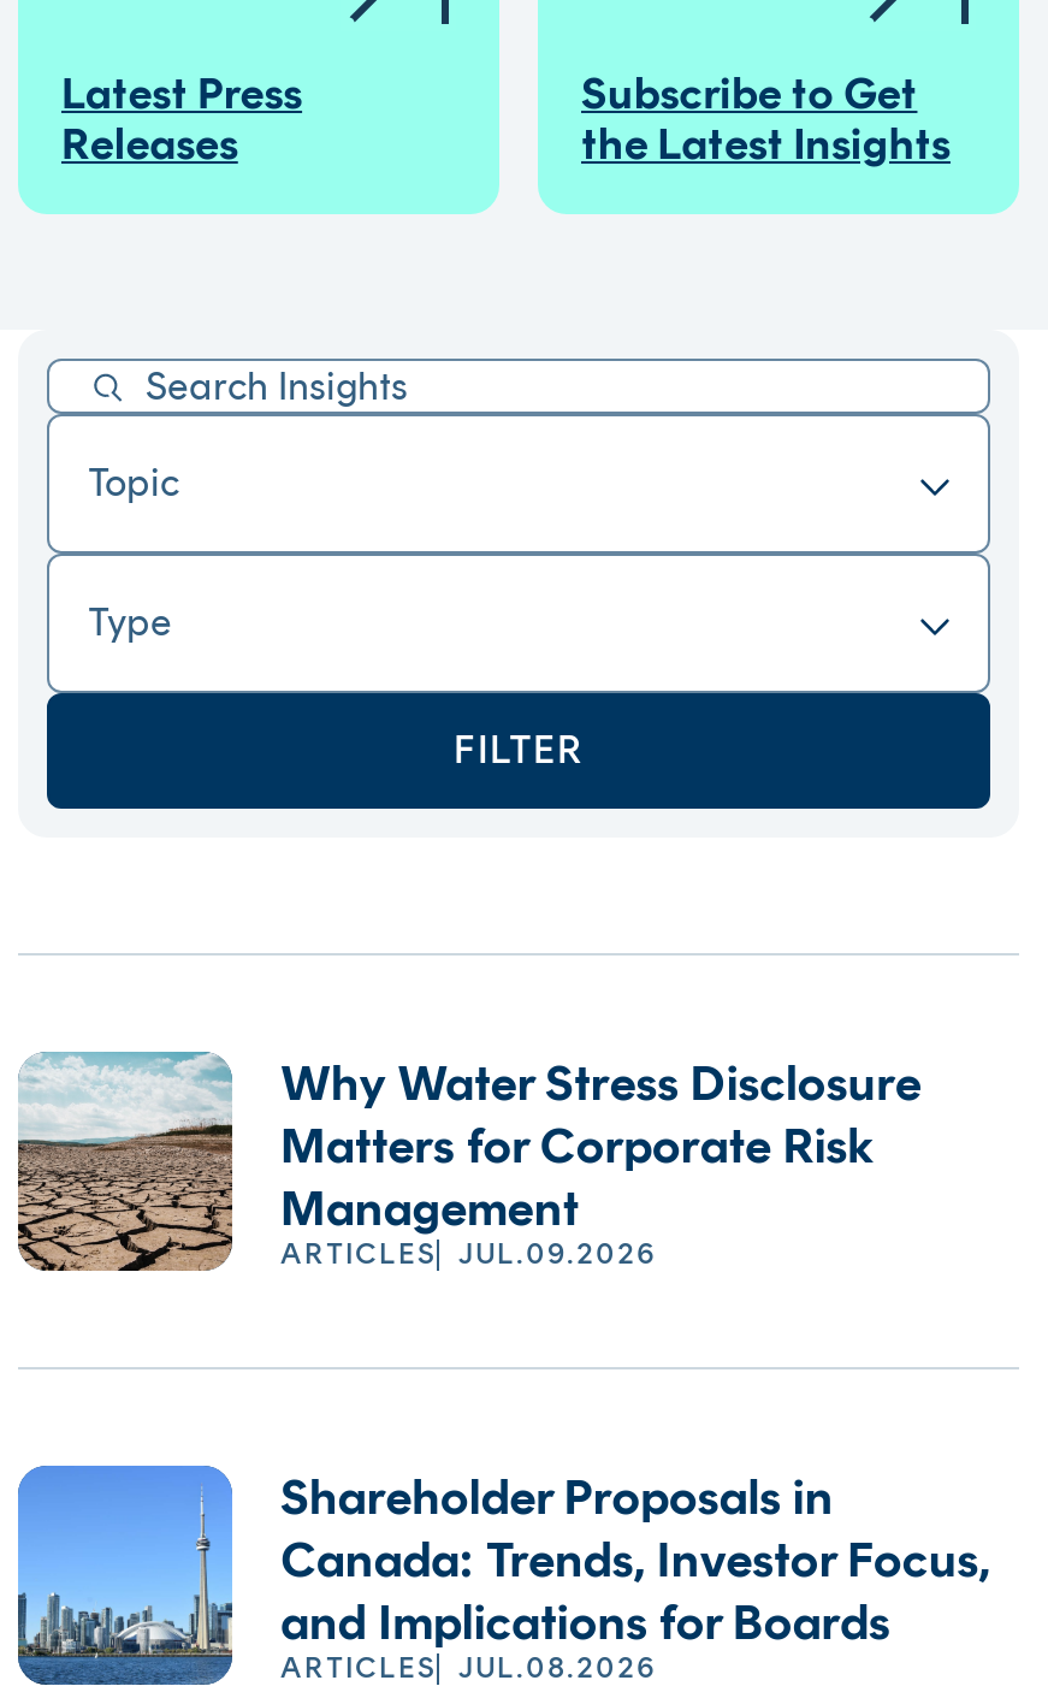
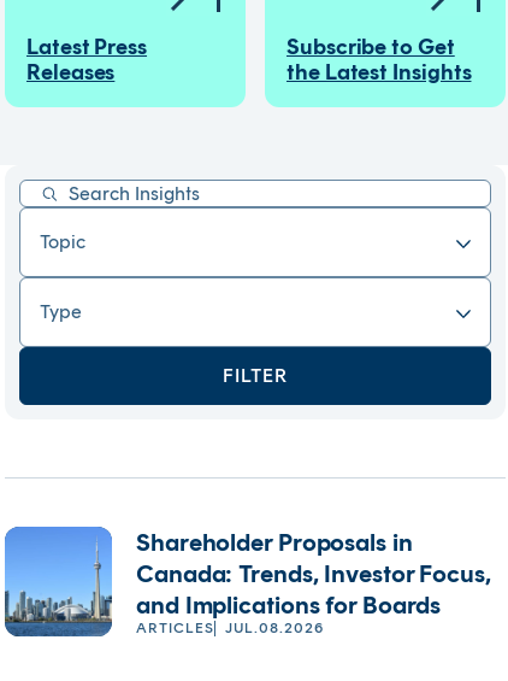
[16,1052,921,1273] [image] | Why Water Stress Disclosure | Matters for Corporate Risk | Management | ARTICLES | JUL.09.2026 -> none

